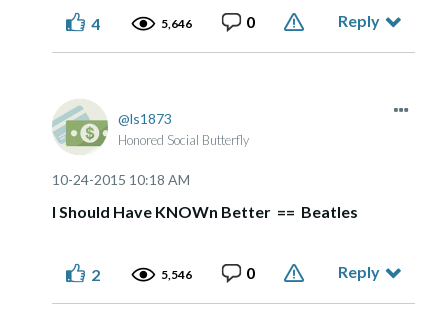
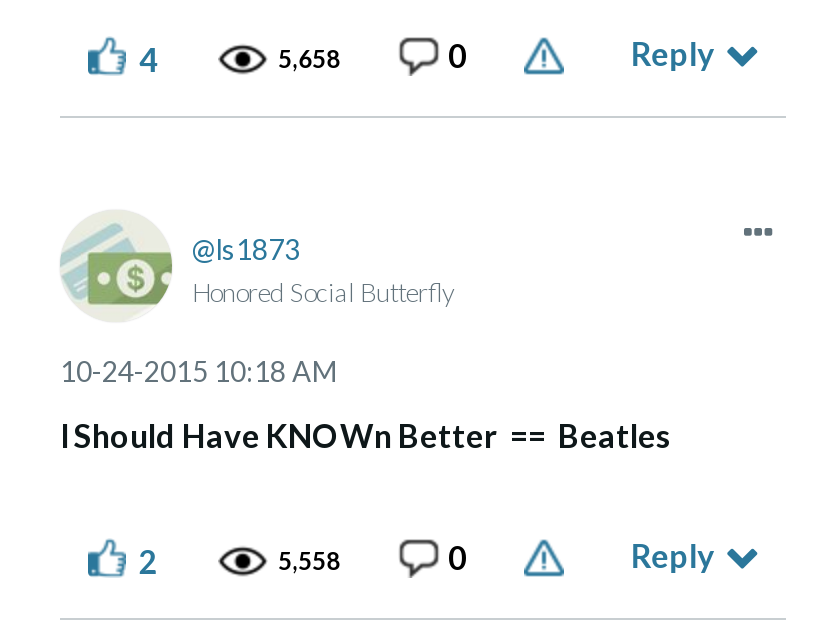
[161,16,192,31] 5,646 -> [278,43,340,73] 5,658
[161,267,192,282] 5,546 -> [278,545,340,575] 5,558

